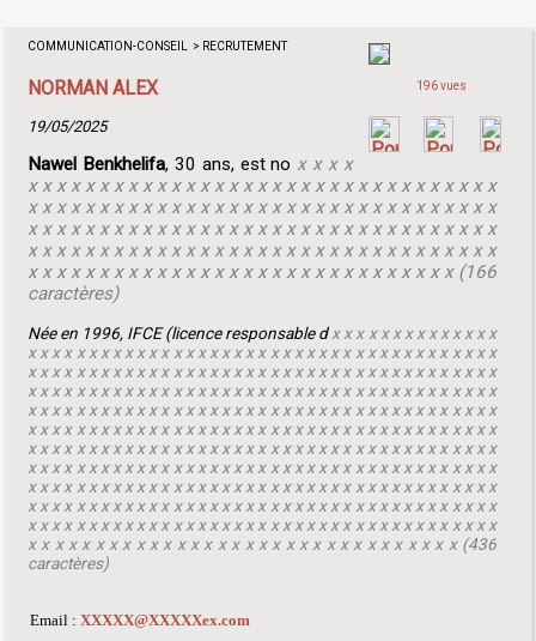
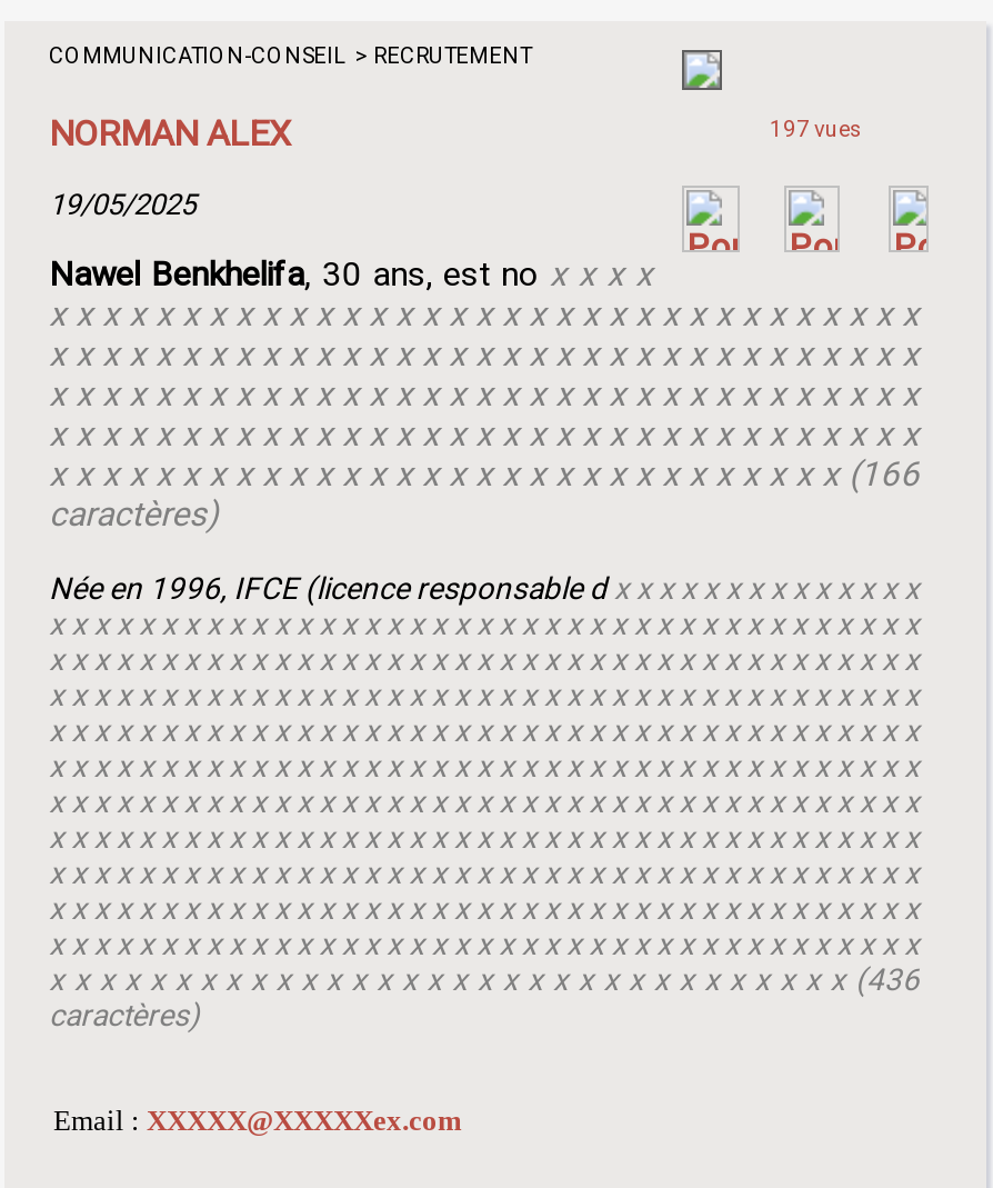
[416,79,466,92] 196 vues -> [770,117,863,141] 197 vues

